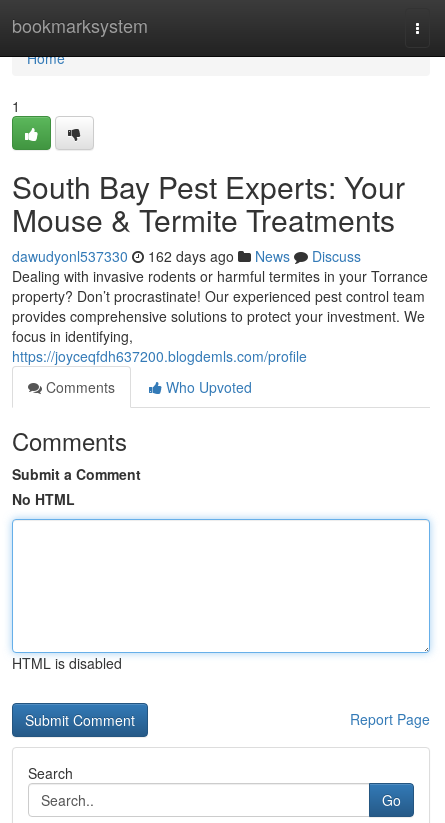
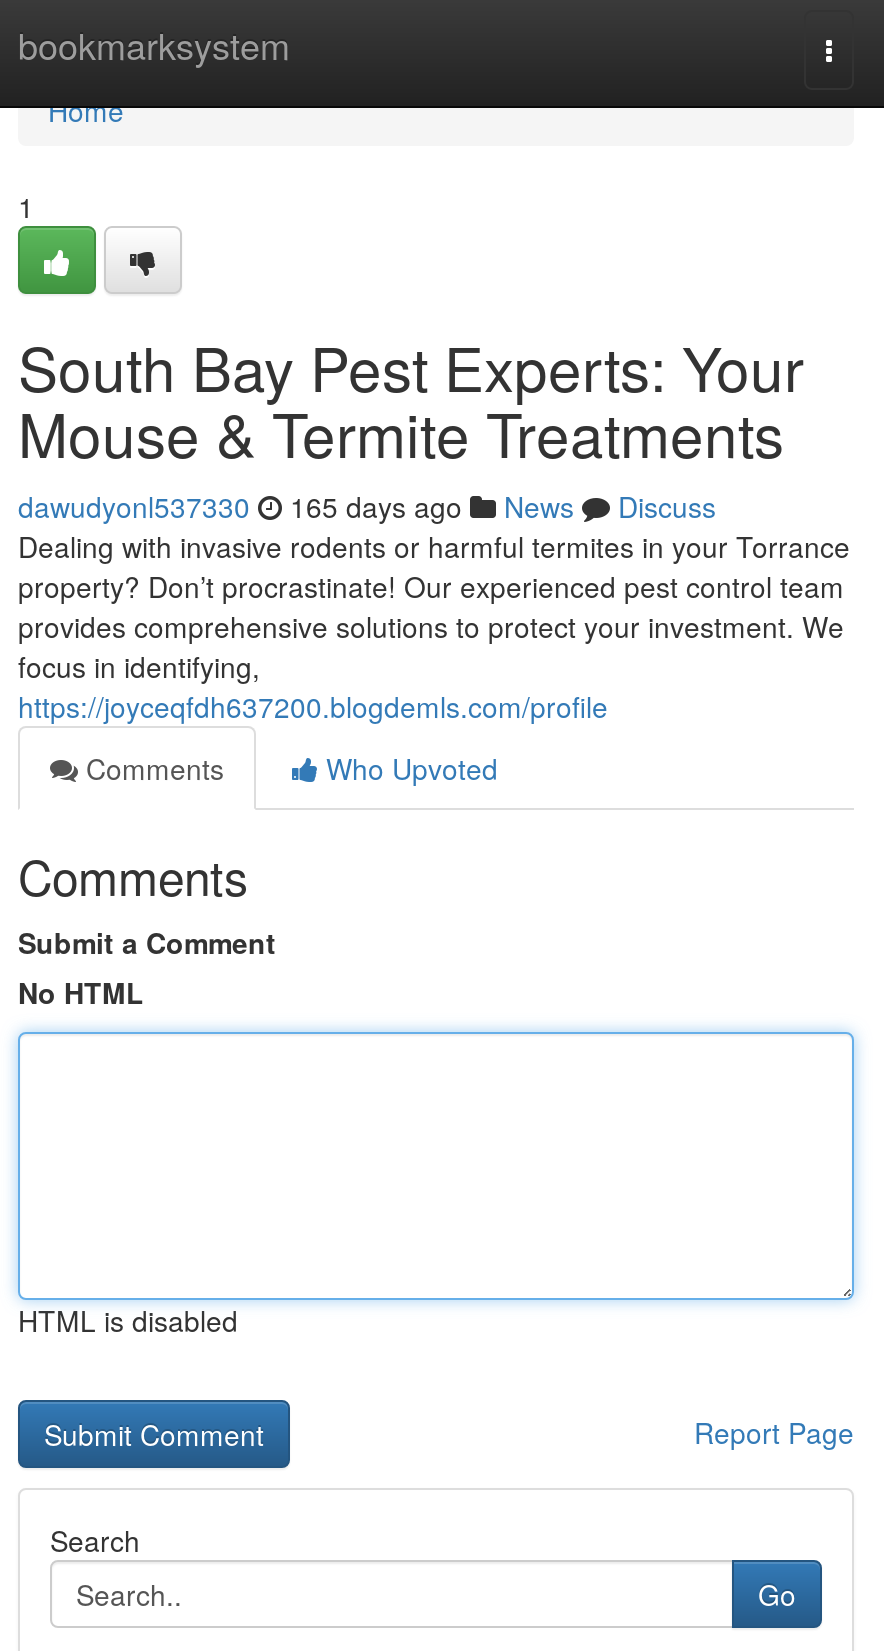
[12,246,361,266] dawudyonl537330 162 days ago News Discuss -> [18,486,716,526] dawudyonl537330 165 days ago News Discuss

